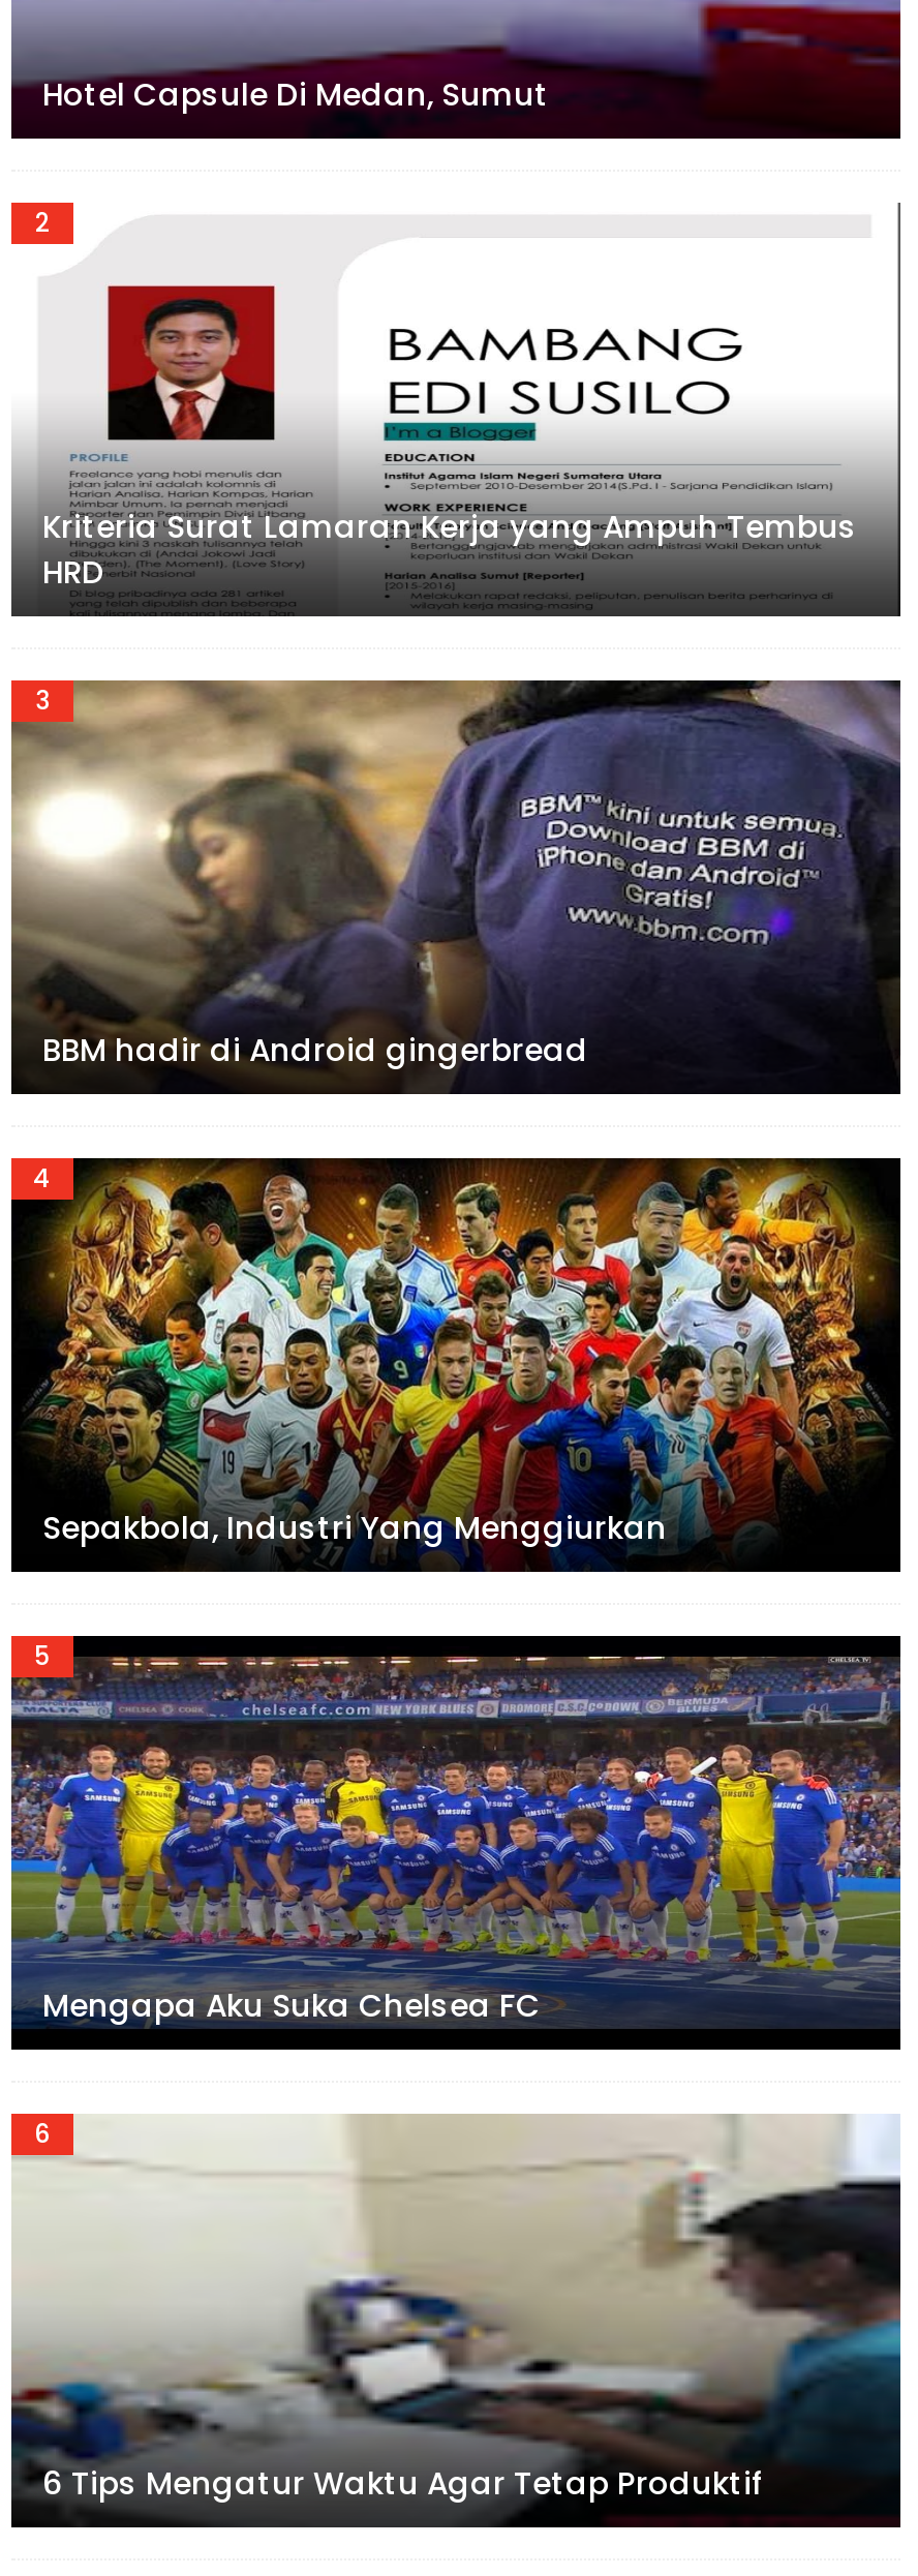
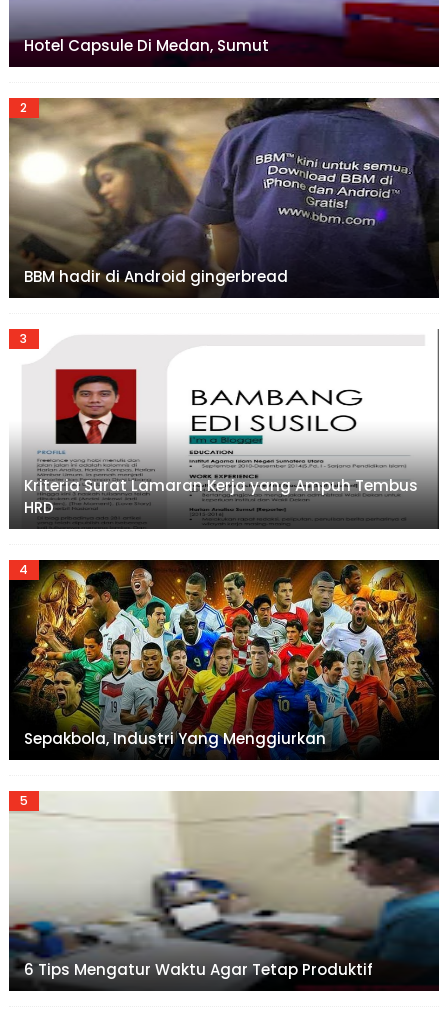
moved [42,294,857,593] -> [24,373,418,518]: [image] | Kriteria Surat Lamaran Kerja yang Ampuh Tembus | HRD
moved [9,678,900,1071] -> [8,97,439,287]: [image] | BBM hadir di Android gingerbread
[9,1636,902,2045] [image] | Mengapa Aku Suka Chelsea FC -> none

